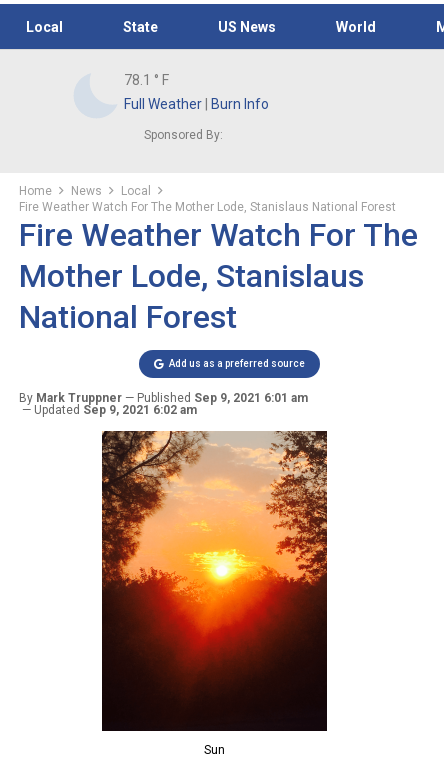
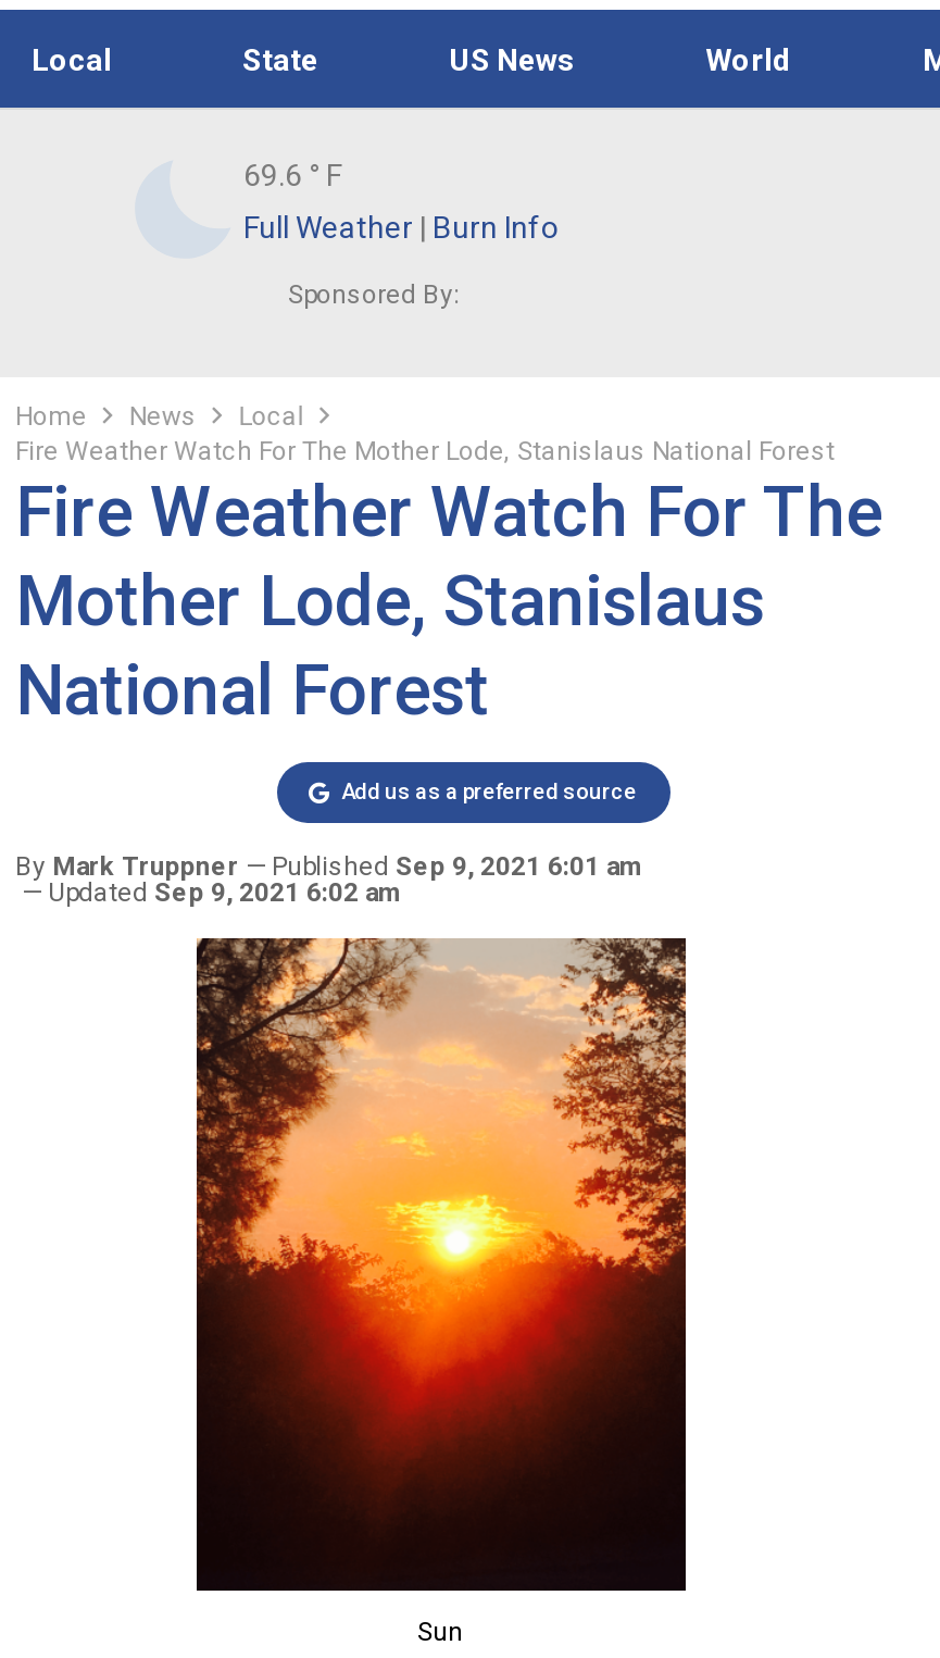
[123,72,168,88] 78.1 ° F -> [243,158,341,192] 69.6 ° F

